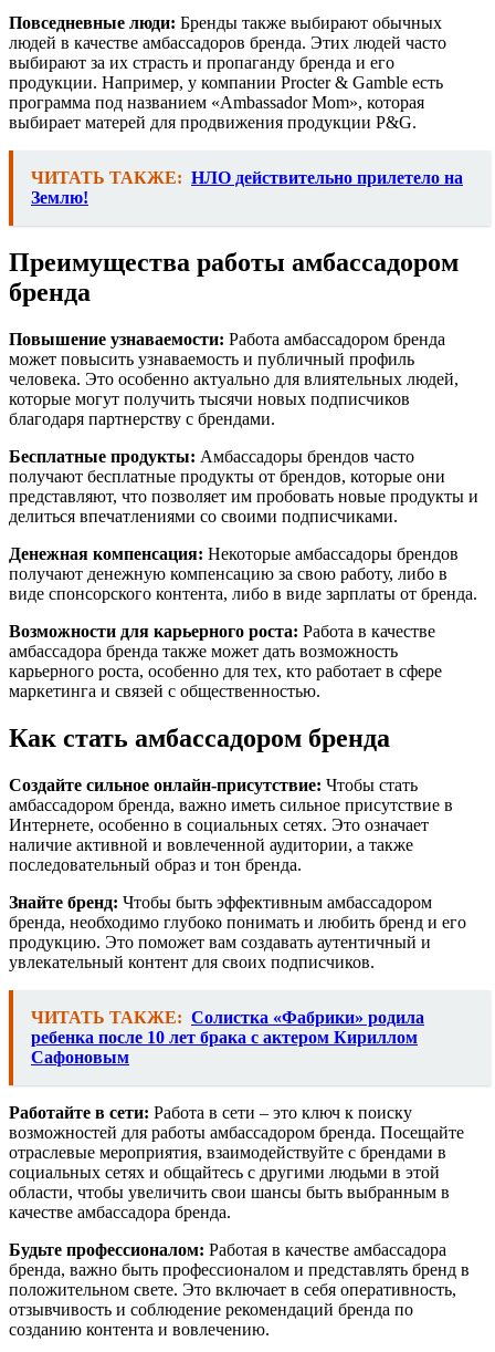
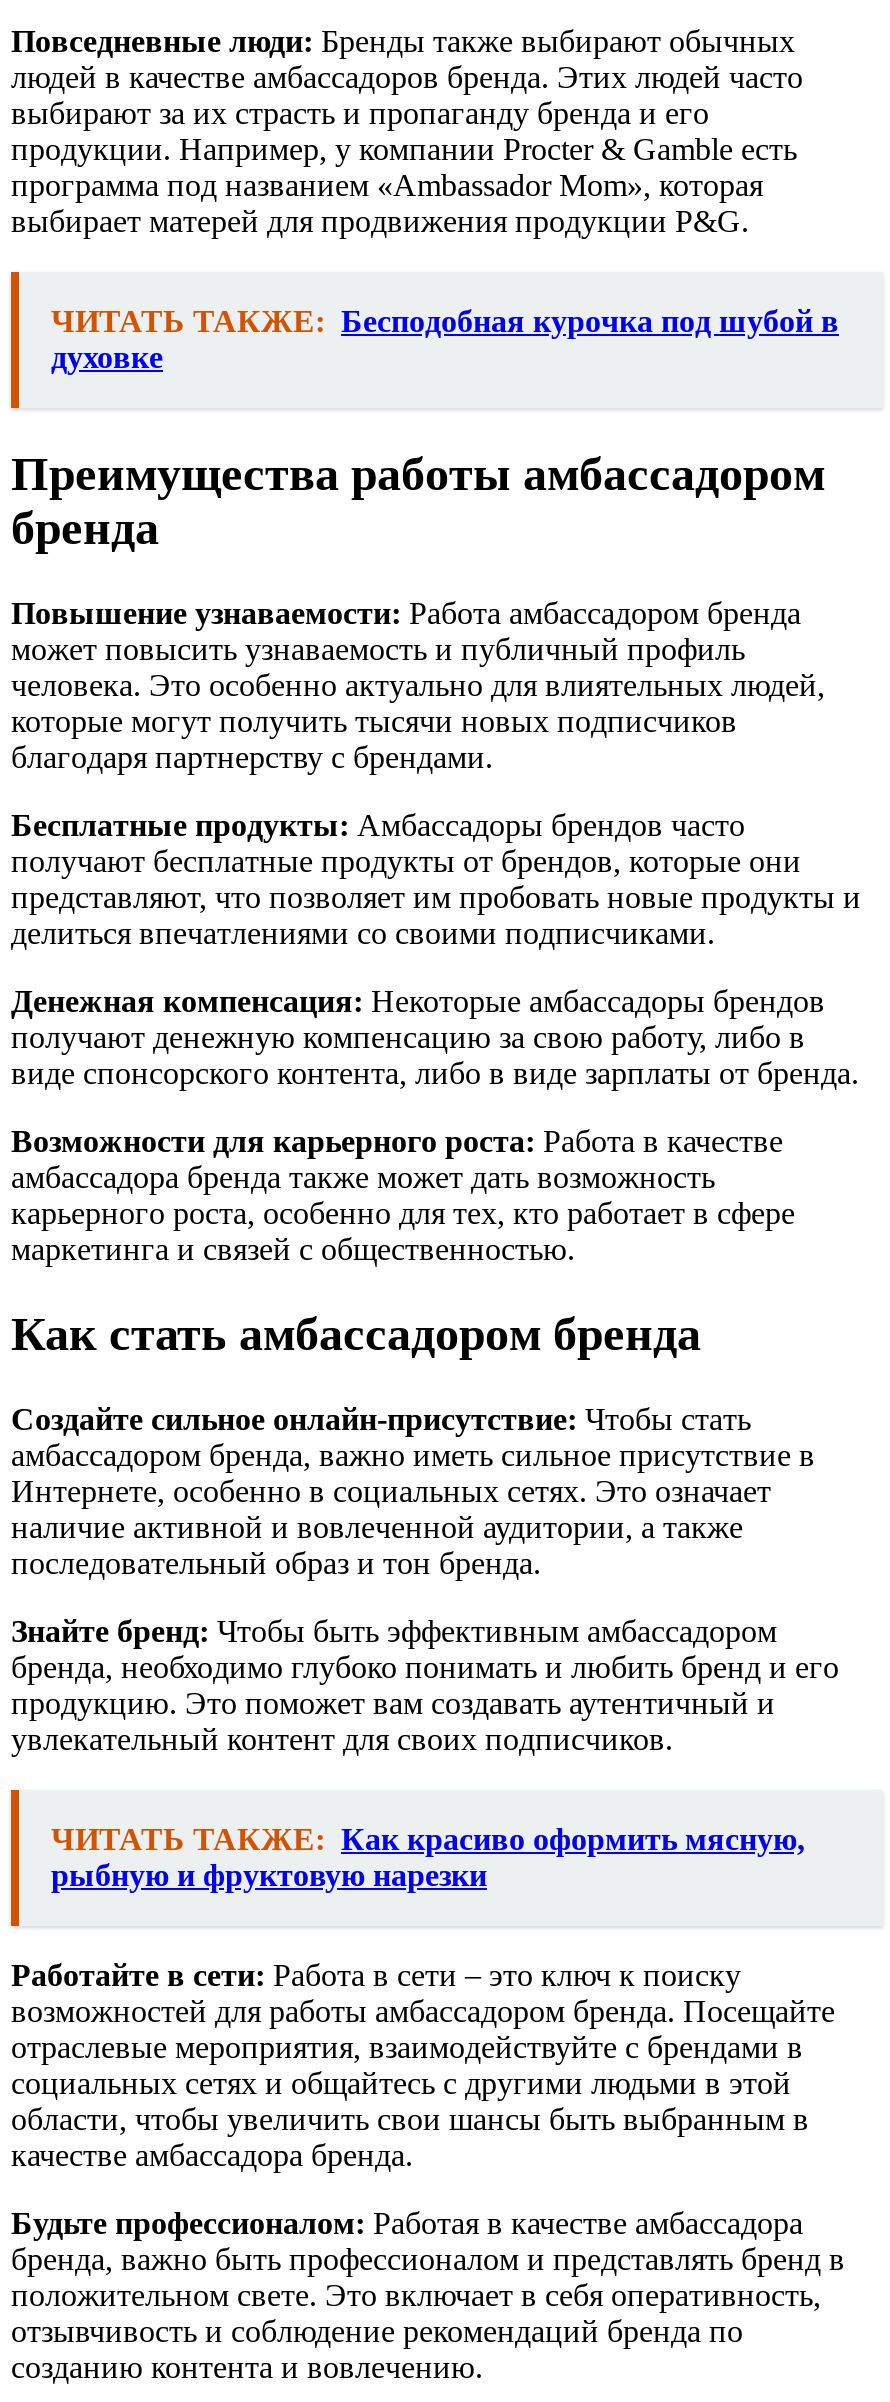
[31,169,463,207] ЧИТАТЬ ТАКЖЕ: НЛО действительно прилетело на | Землю! -> [51,305,839,375] ЧИТАТЬ ТАКЖЕ: Бесподобная курочка под шубой в | духовке
[31,1008,424,1067] ЧИТАТЬ ТАКЖЕ: Cолистка «Фабрики» родила | ребенка после 10 лет брака с актером Кириллом | Сафоновым -> [51,1822,805,1892] ЧИТАТЬ ТАКЖЕ: Как красиво оформить мясную, | рыбную и фруктовую нарезки

